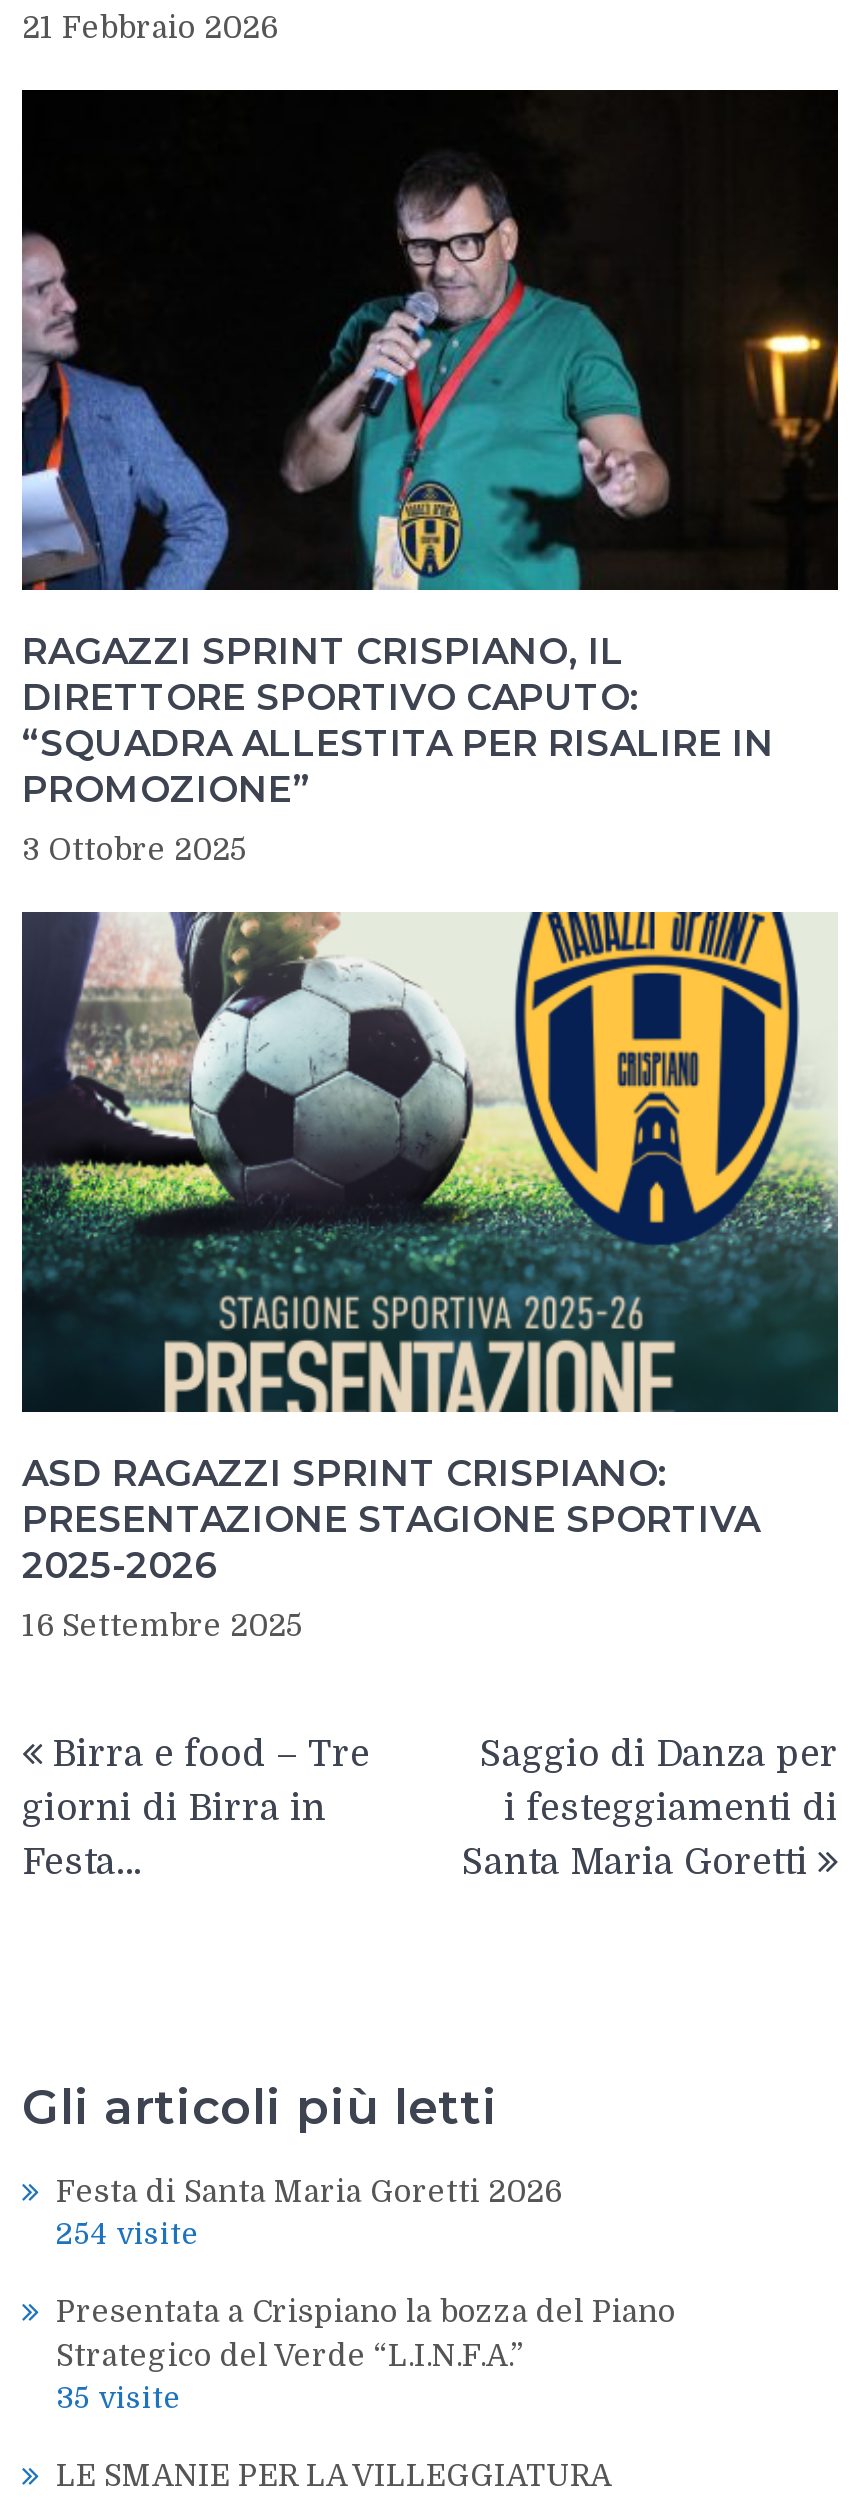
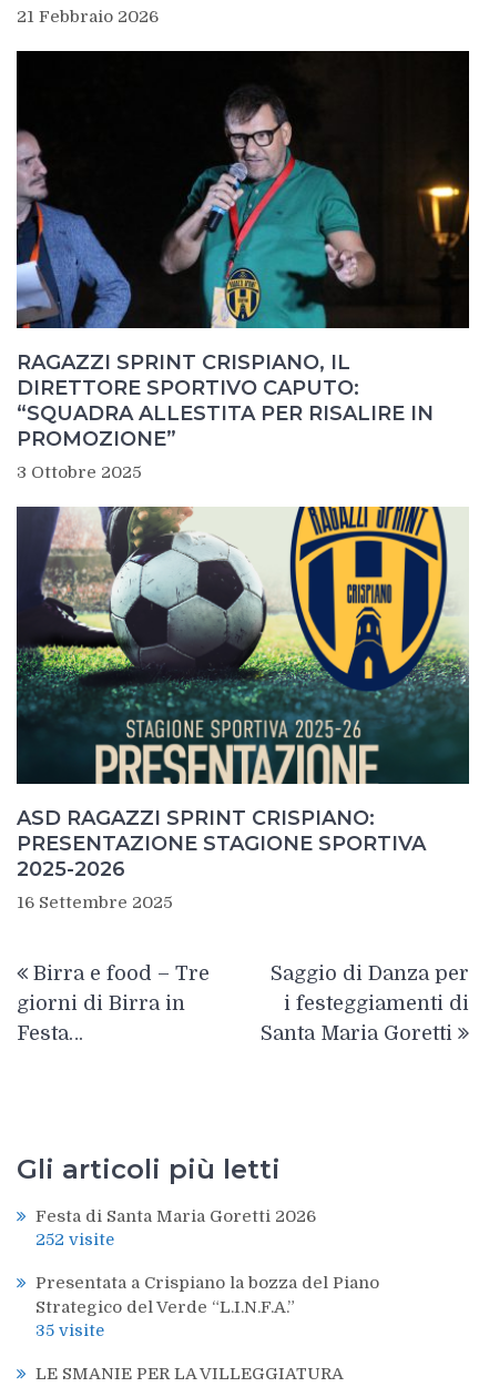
[56,2219,198,2253] 254 visite -> [35,1231,114,1250] 252 visite

